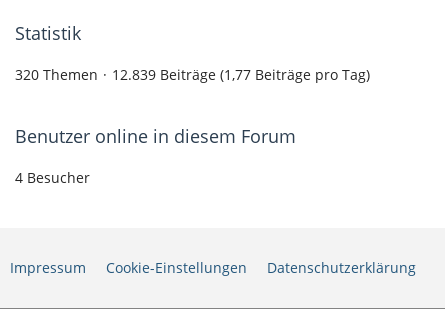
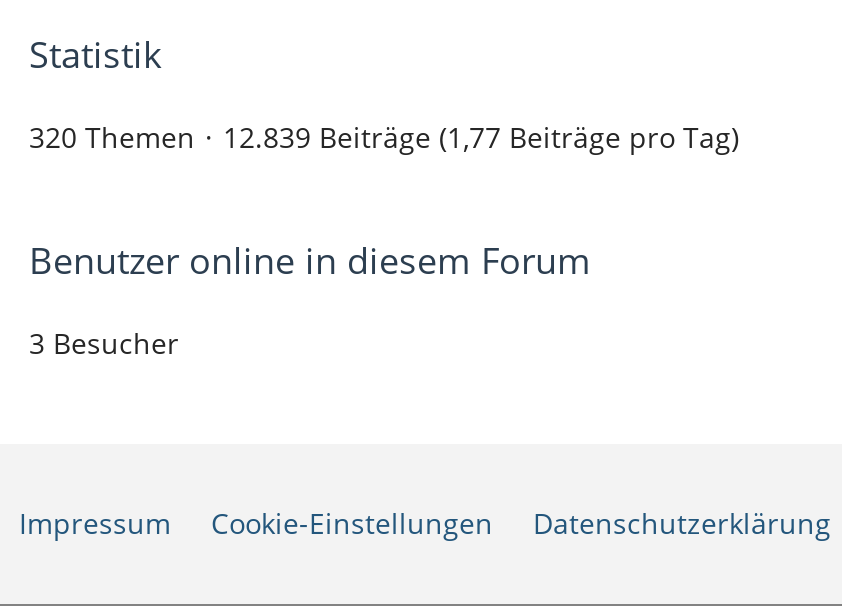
[15,168,90,187] 4 Besucher -> [29,324,179,362] 3 Besucher

